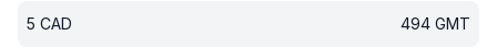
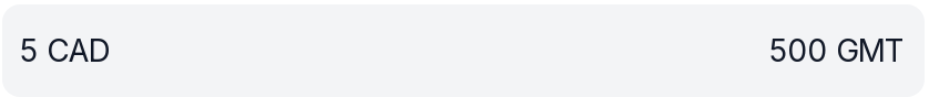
[400,14,470,33] 494 GMT -> [769,31,907,68] 500 GMT

